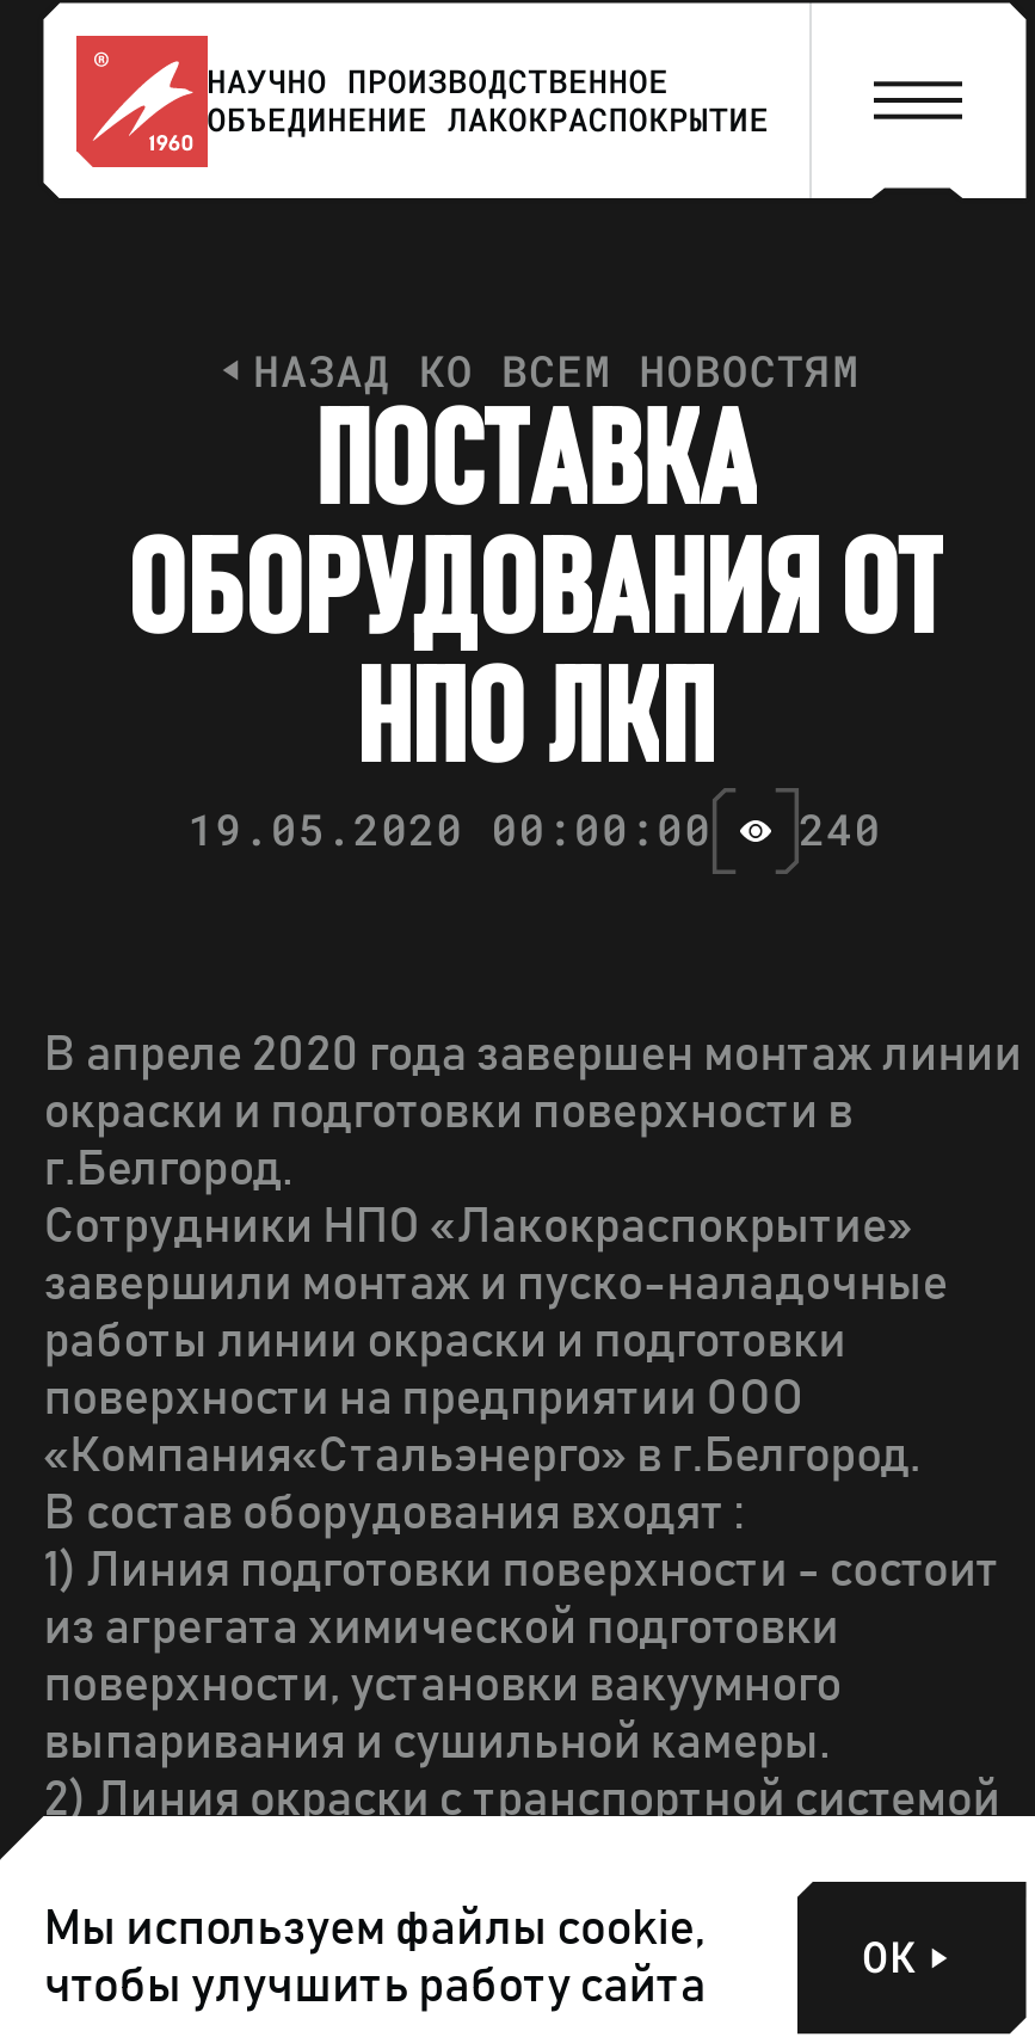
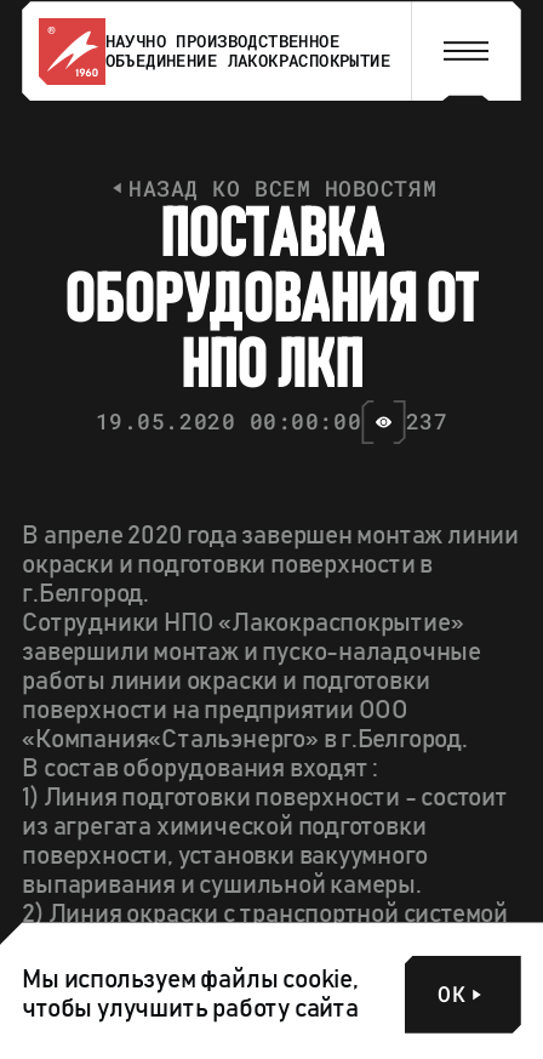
[188,801,882,858] 19.05.2020 00:00:00 240 -> [95,407,448,436] 19.05.2020 00:00:00 237

